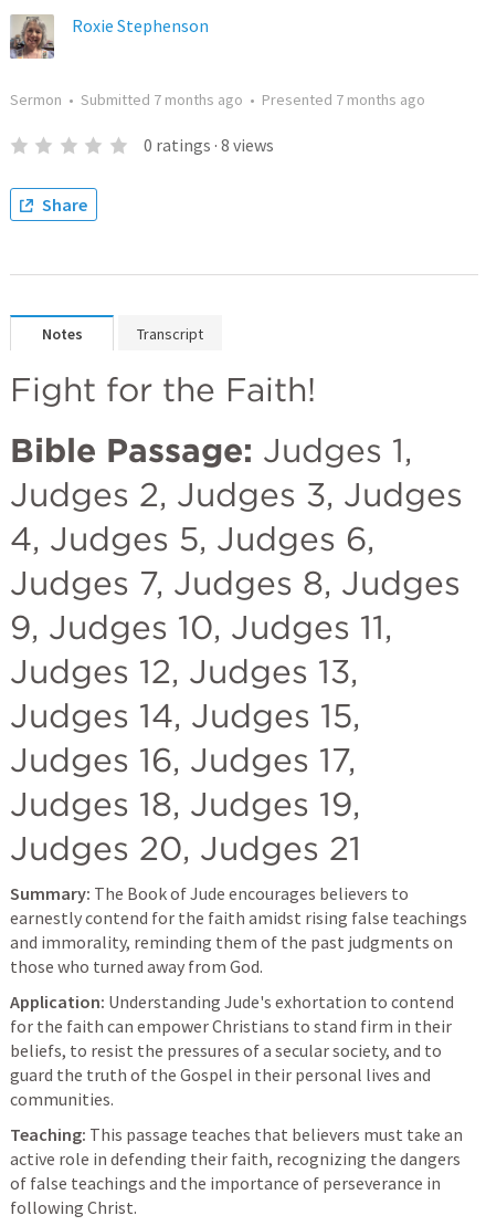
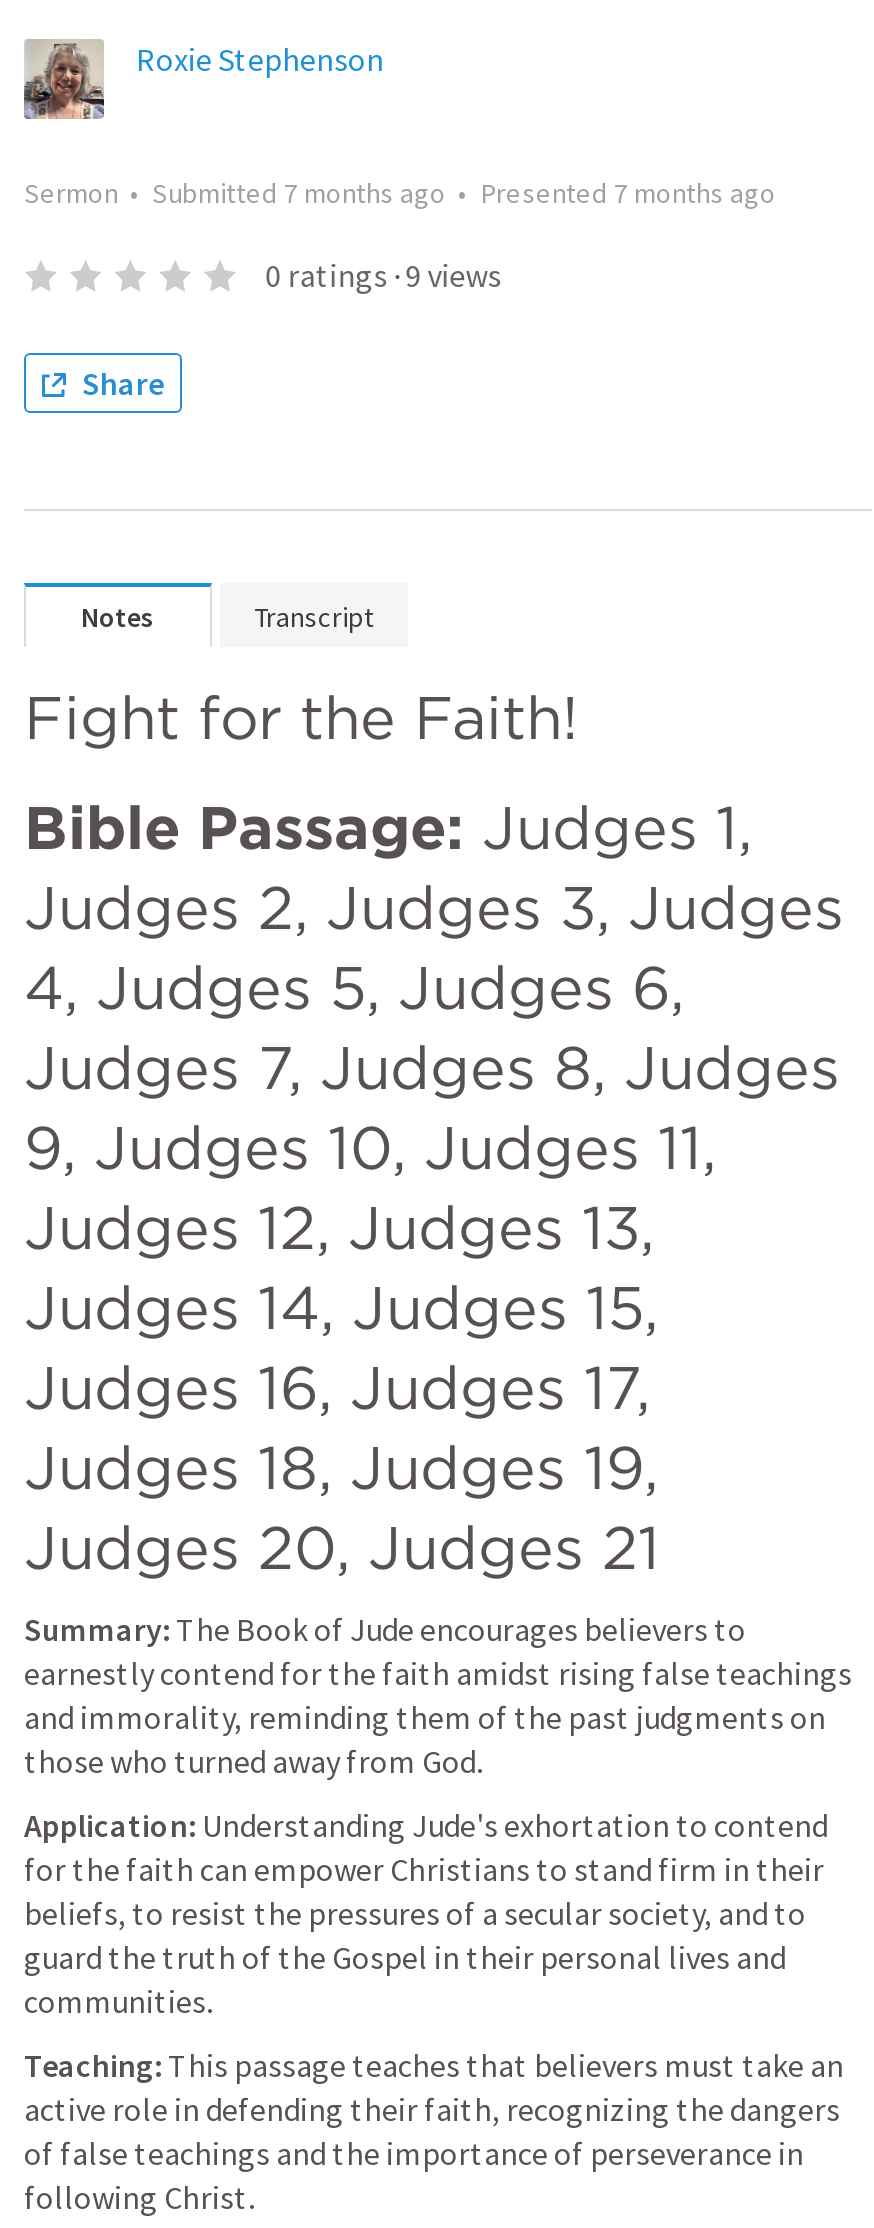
[143,134,274,156] 0 ratings · 8 views -> [265,255,501,295] 0 ratings · 9 views

